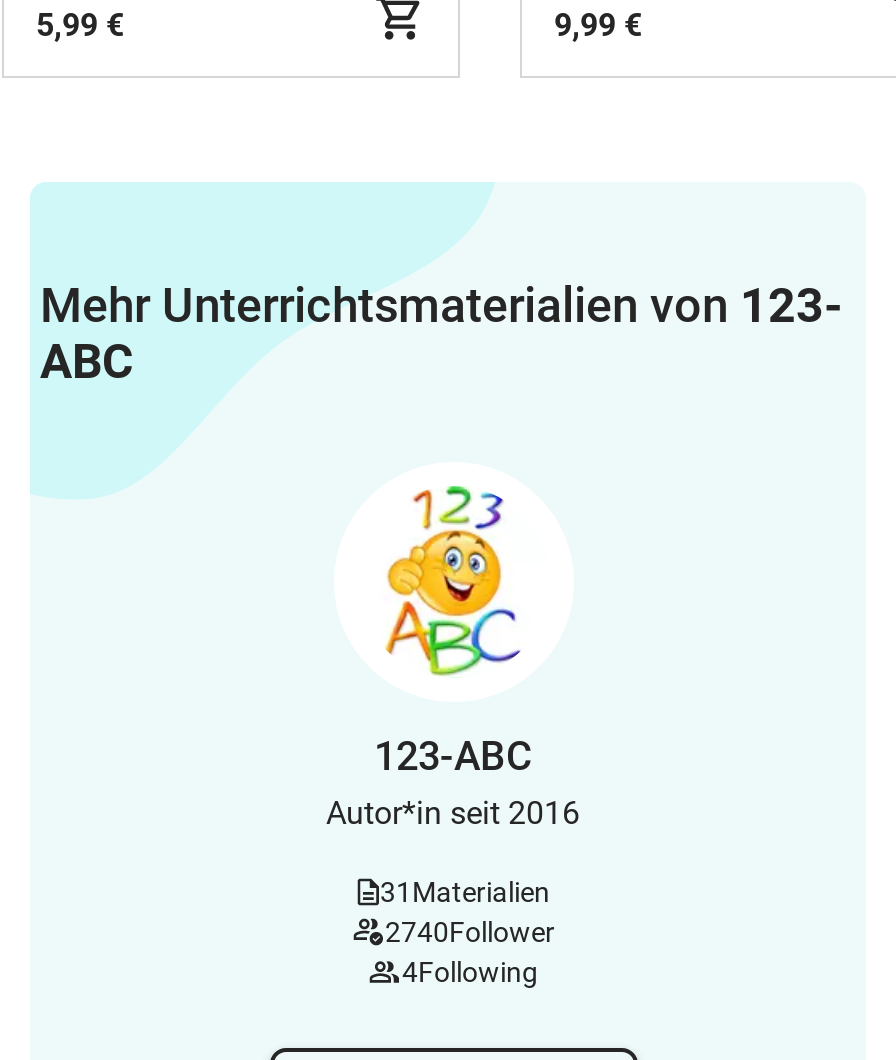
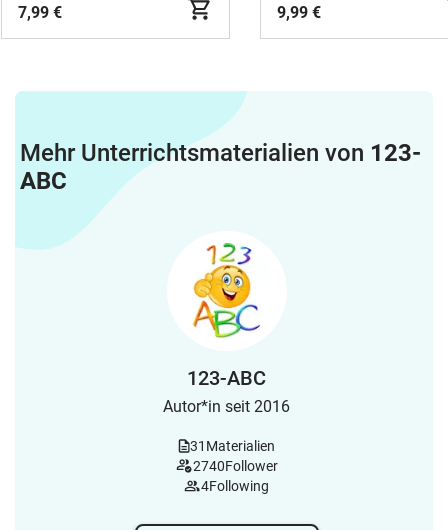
[36,6,124,44] 5,99 € -> [18,3,62,22] 7,99 €

